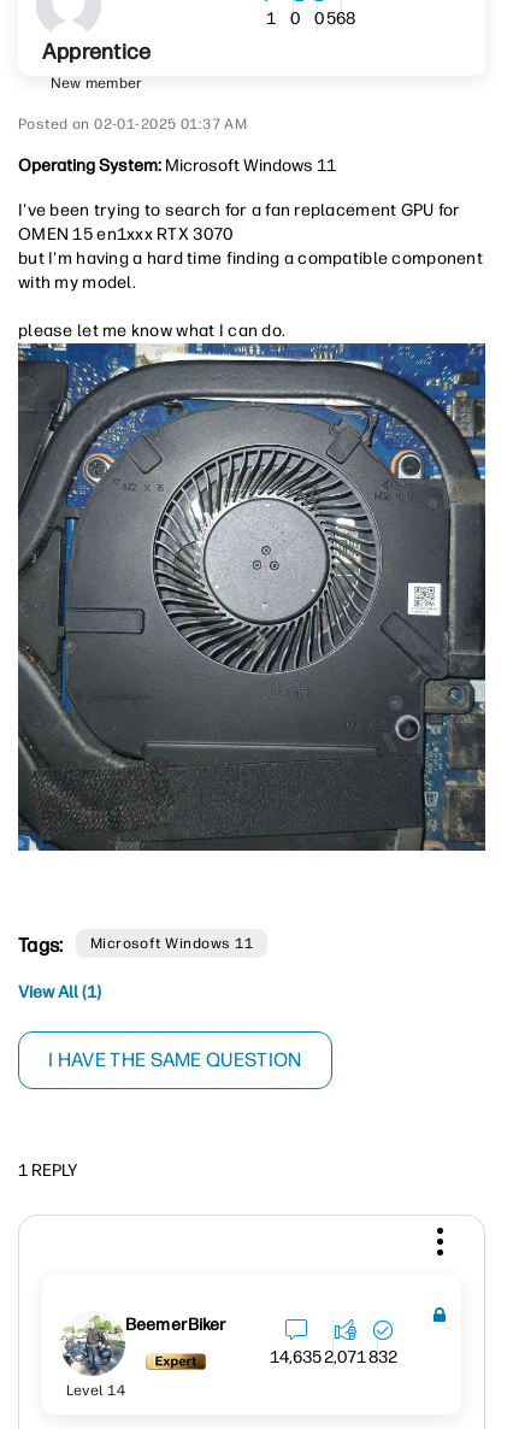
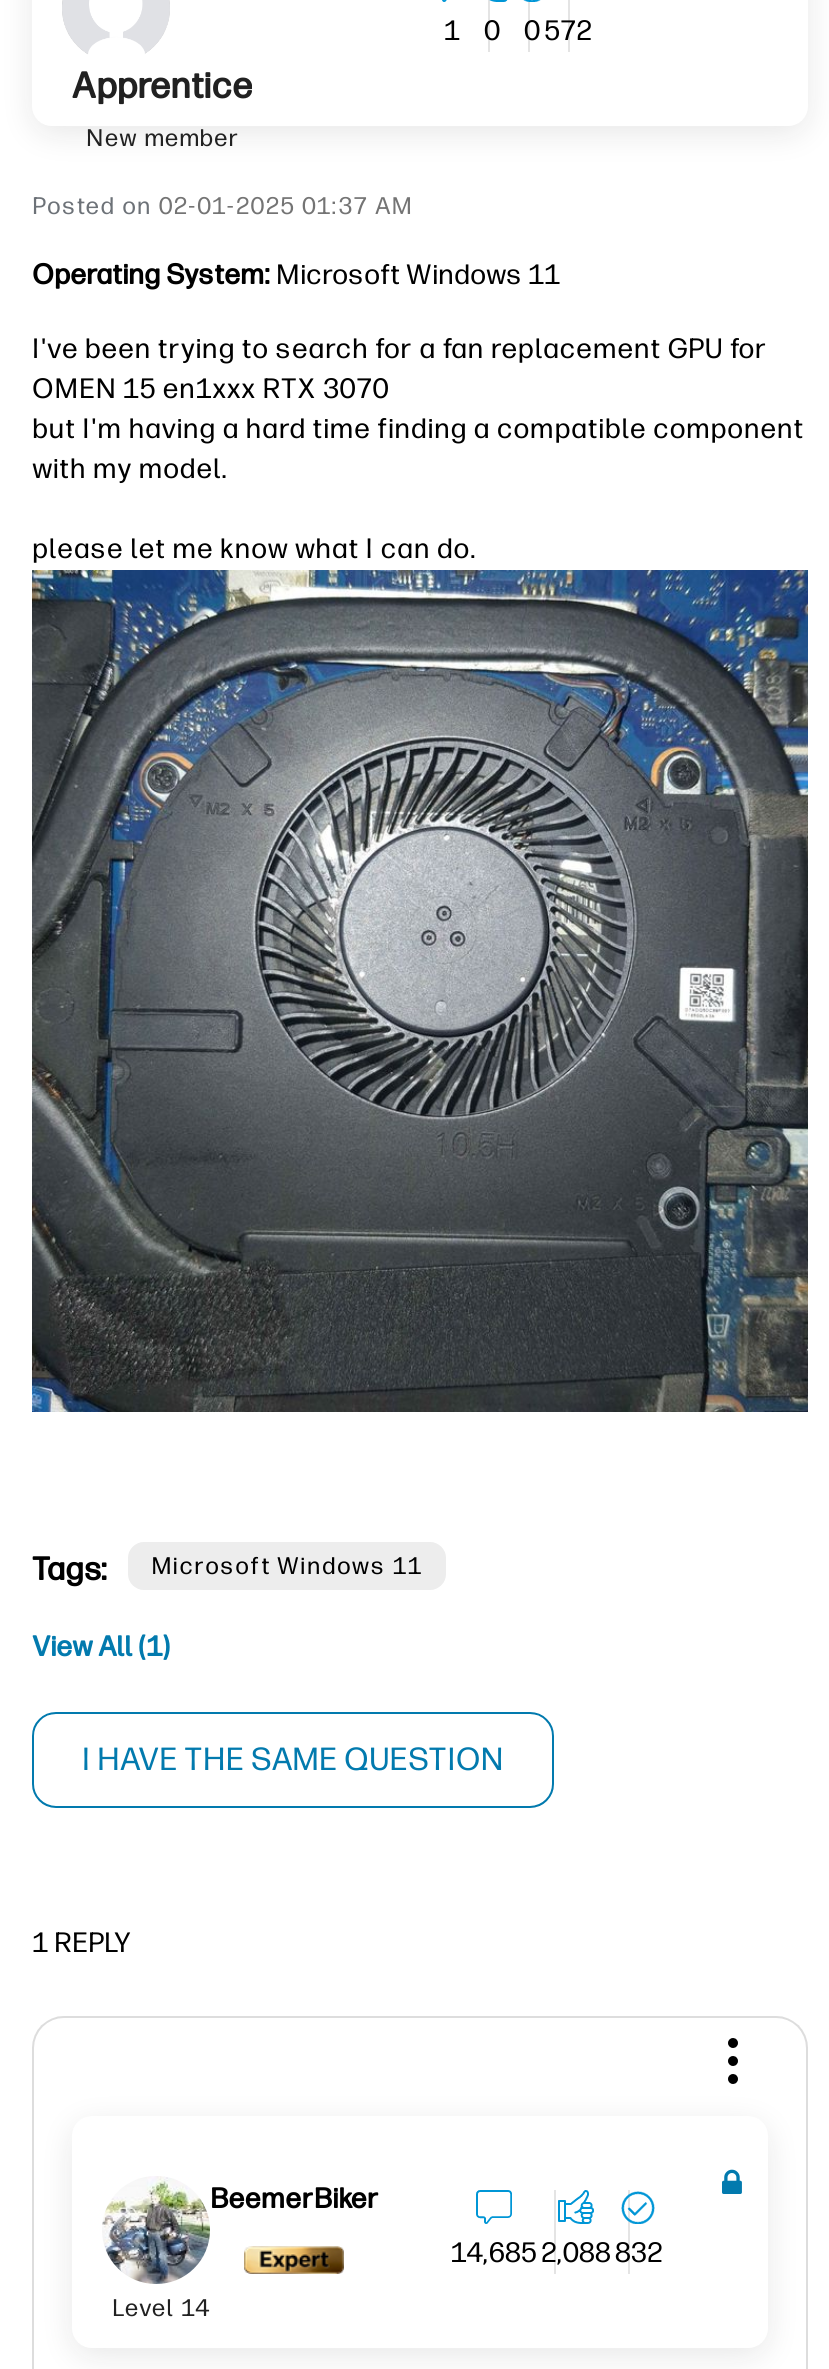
[266,8,355,29] 1 0 0 568 -> [444,13,592,48] 1 0 0 572
[270,1347,398,1368] 14,635 2,071 832 -> [451,2236,663,2270] 14,685 2,088 832

